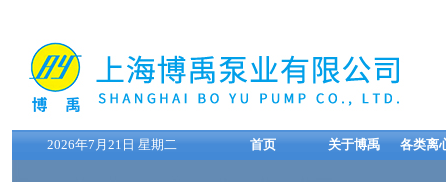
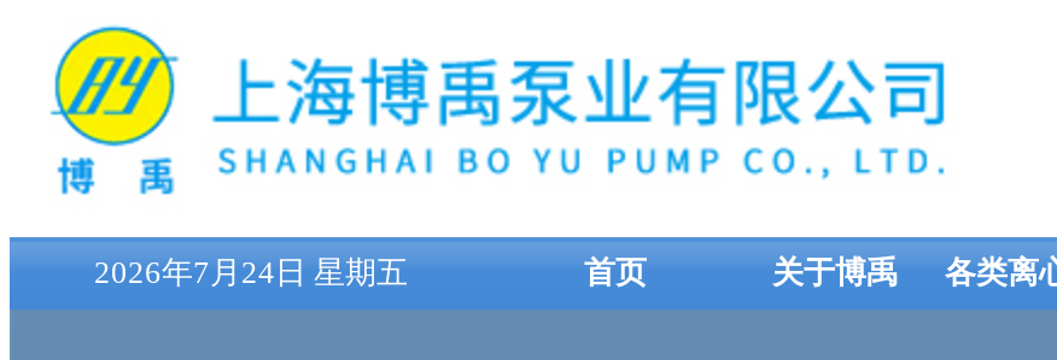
[47,137,177,152] 2026年7月21日 星期二 -> [94,254,408,290] 2026年7月24日 星期五

